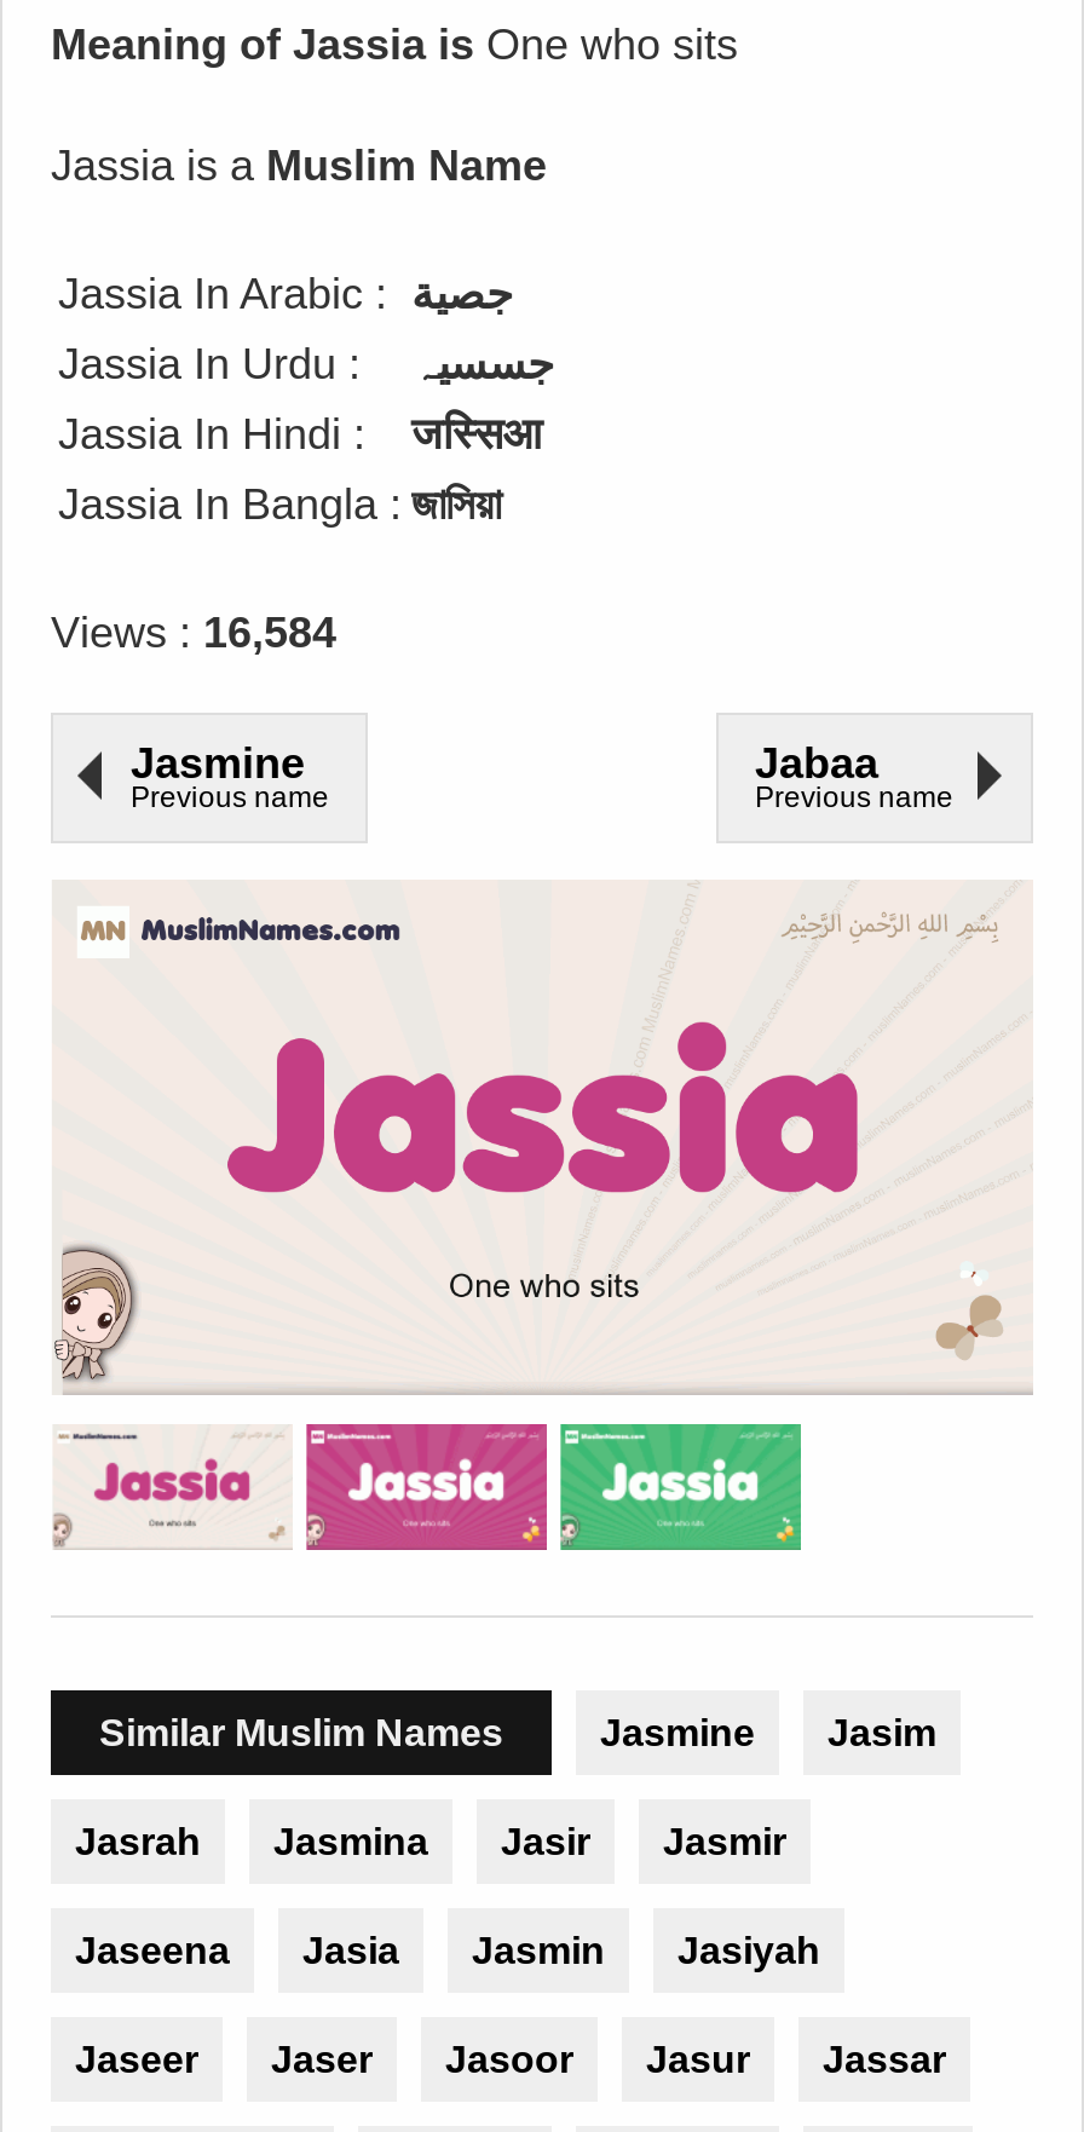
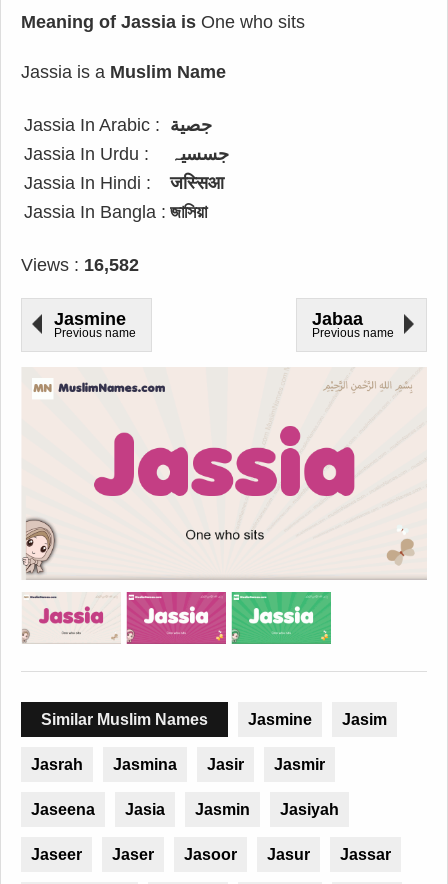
[51,609,336,657] Views : 16,584 -> [21,255,139,275] Views : 16,582

